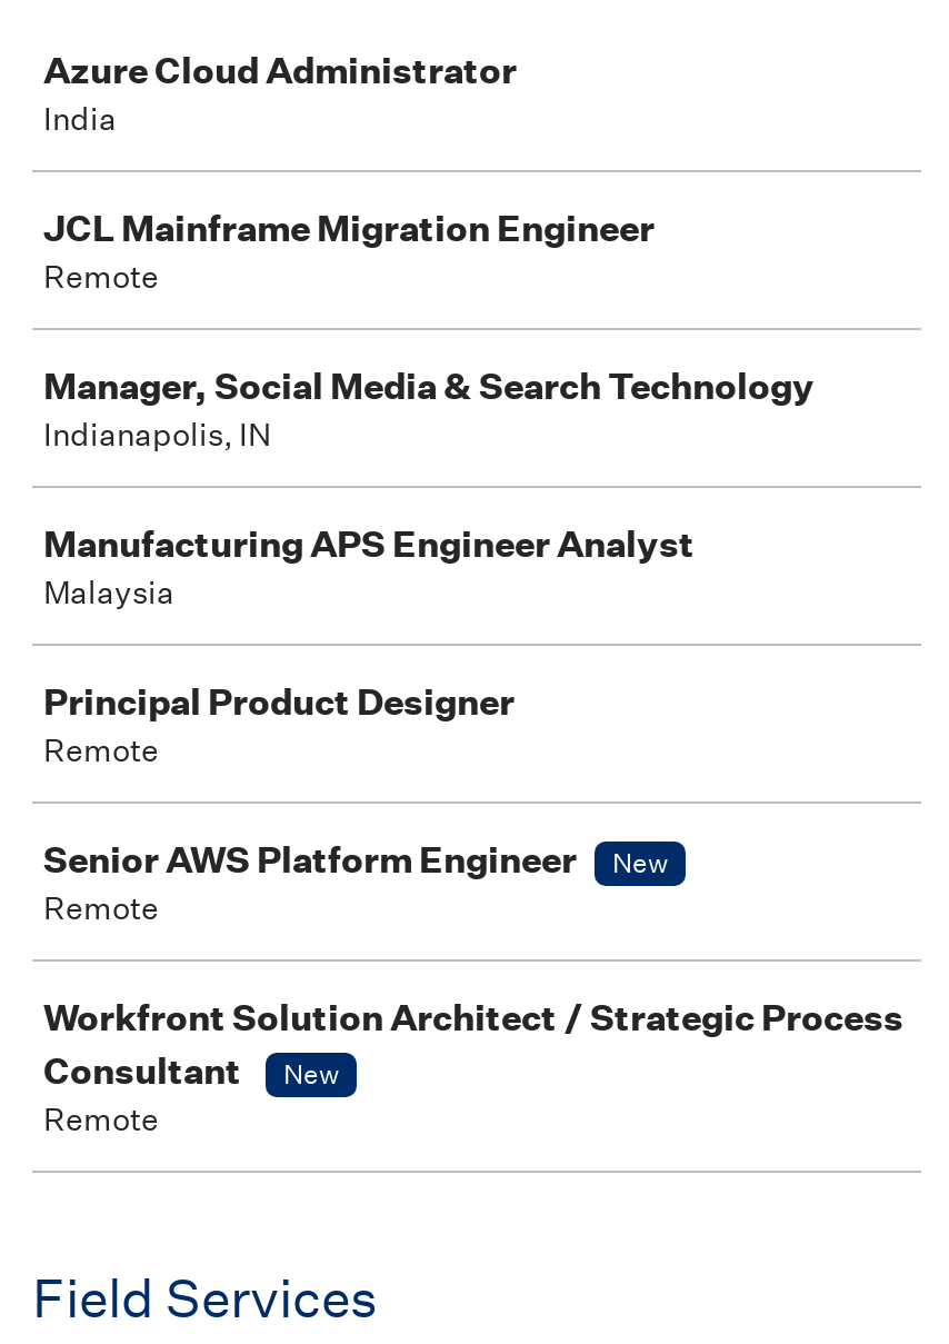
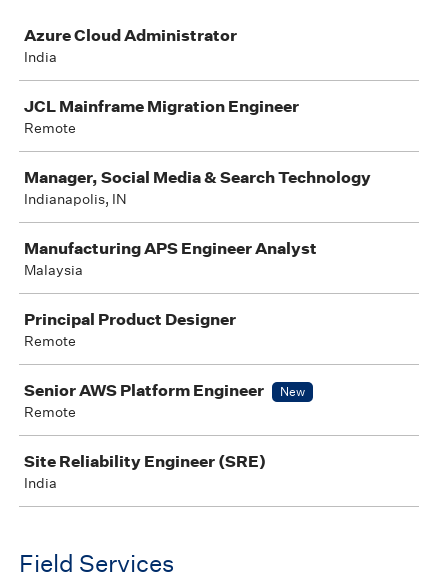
[43,995,903,1139] Workfront Solution Architect / Strategic Process | Consultant | New | Remote -> [24,451,266,492] Site Reliability Engineer (SRE) | India

